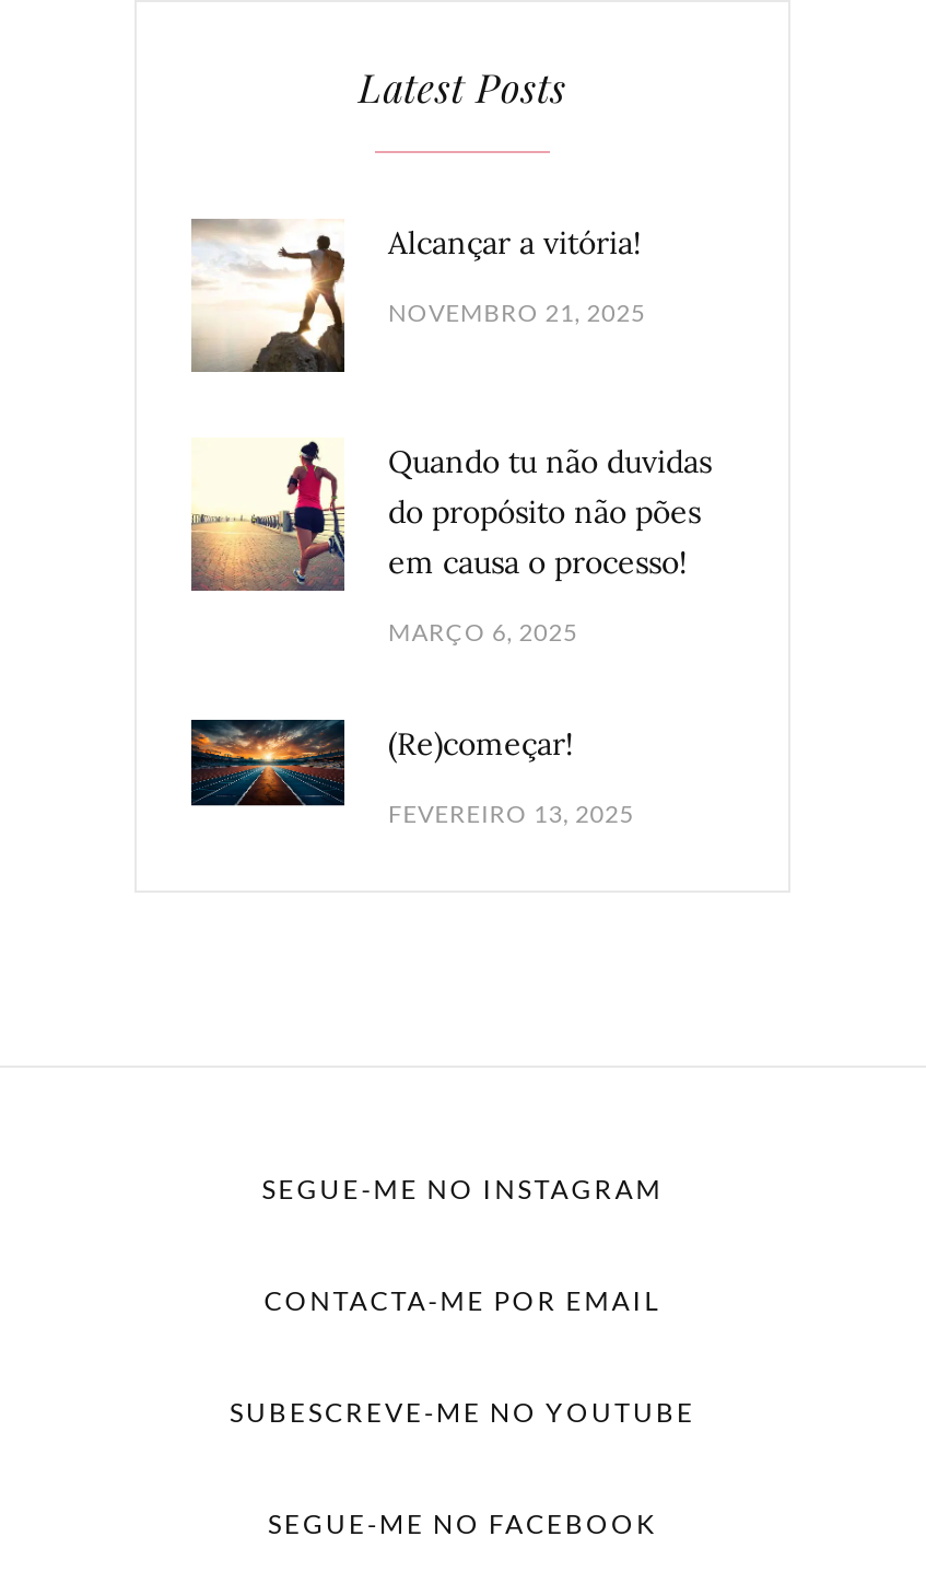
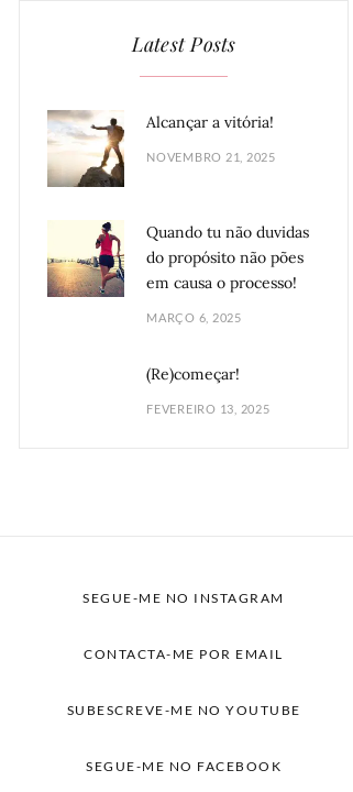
[189,718,347,807] [image] -> none

